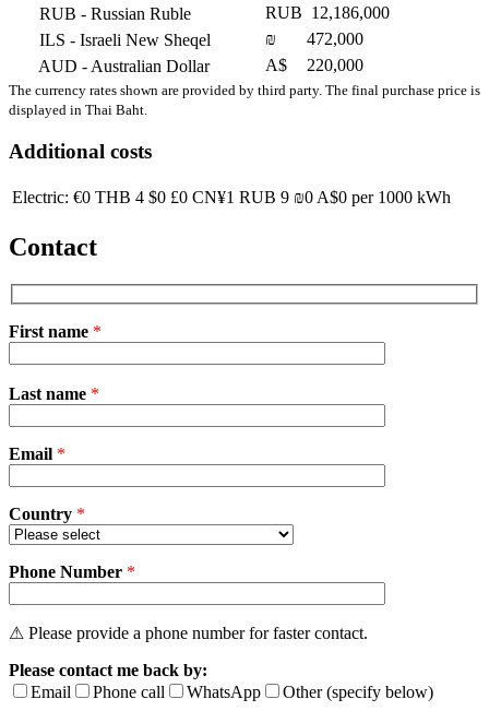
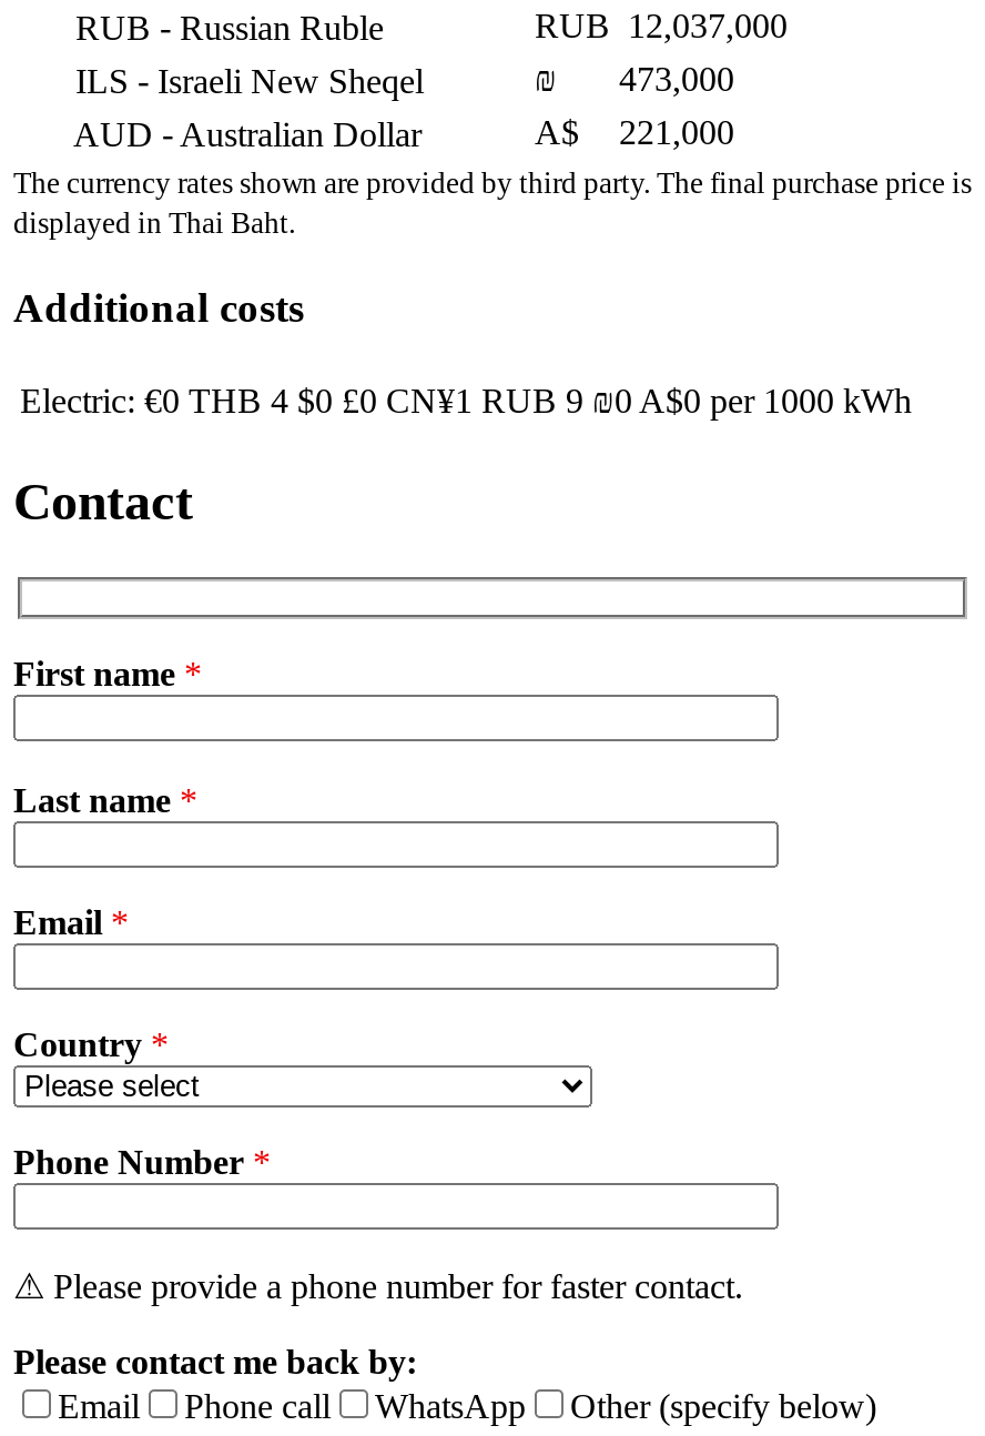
[265,3,390,22] RUB 12,186,000 -> [535,7,788,45] RUB 12,037,000
[307,30,363,48] 472,000 -> [619,60,734,98] 473,000
[265,56,363,74] A$ 220,000 -> [535,114,734,151] A$ 221,000

